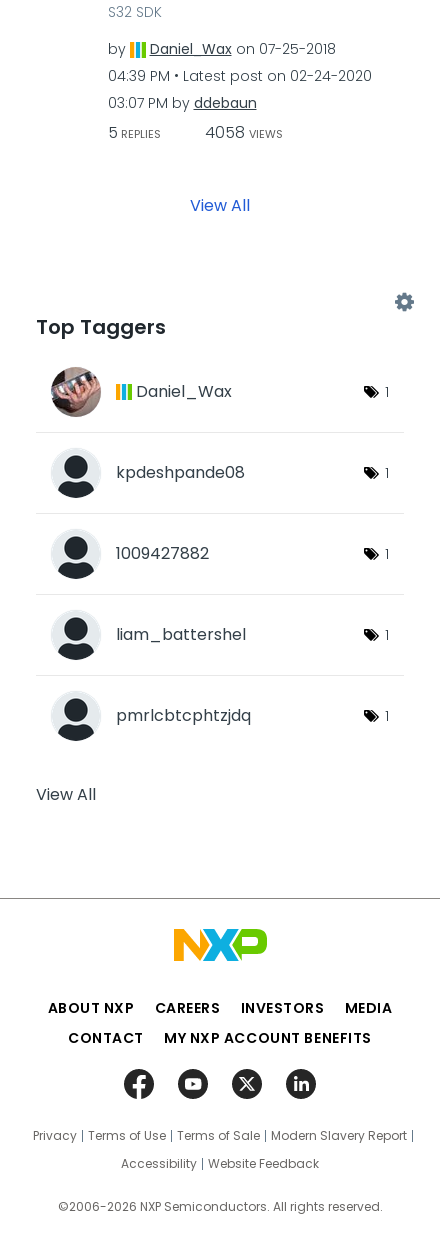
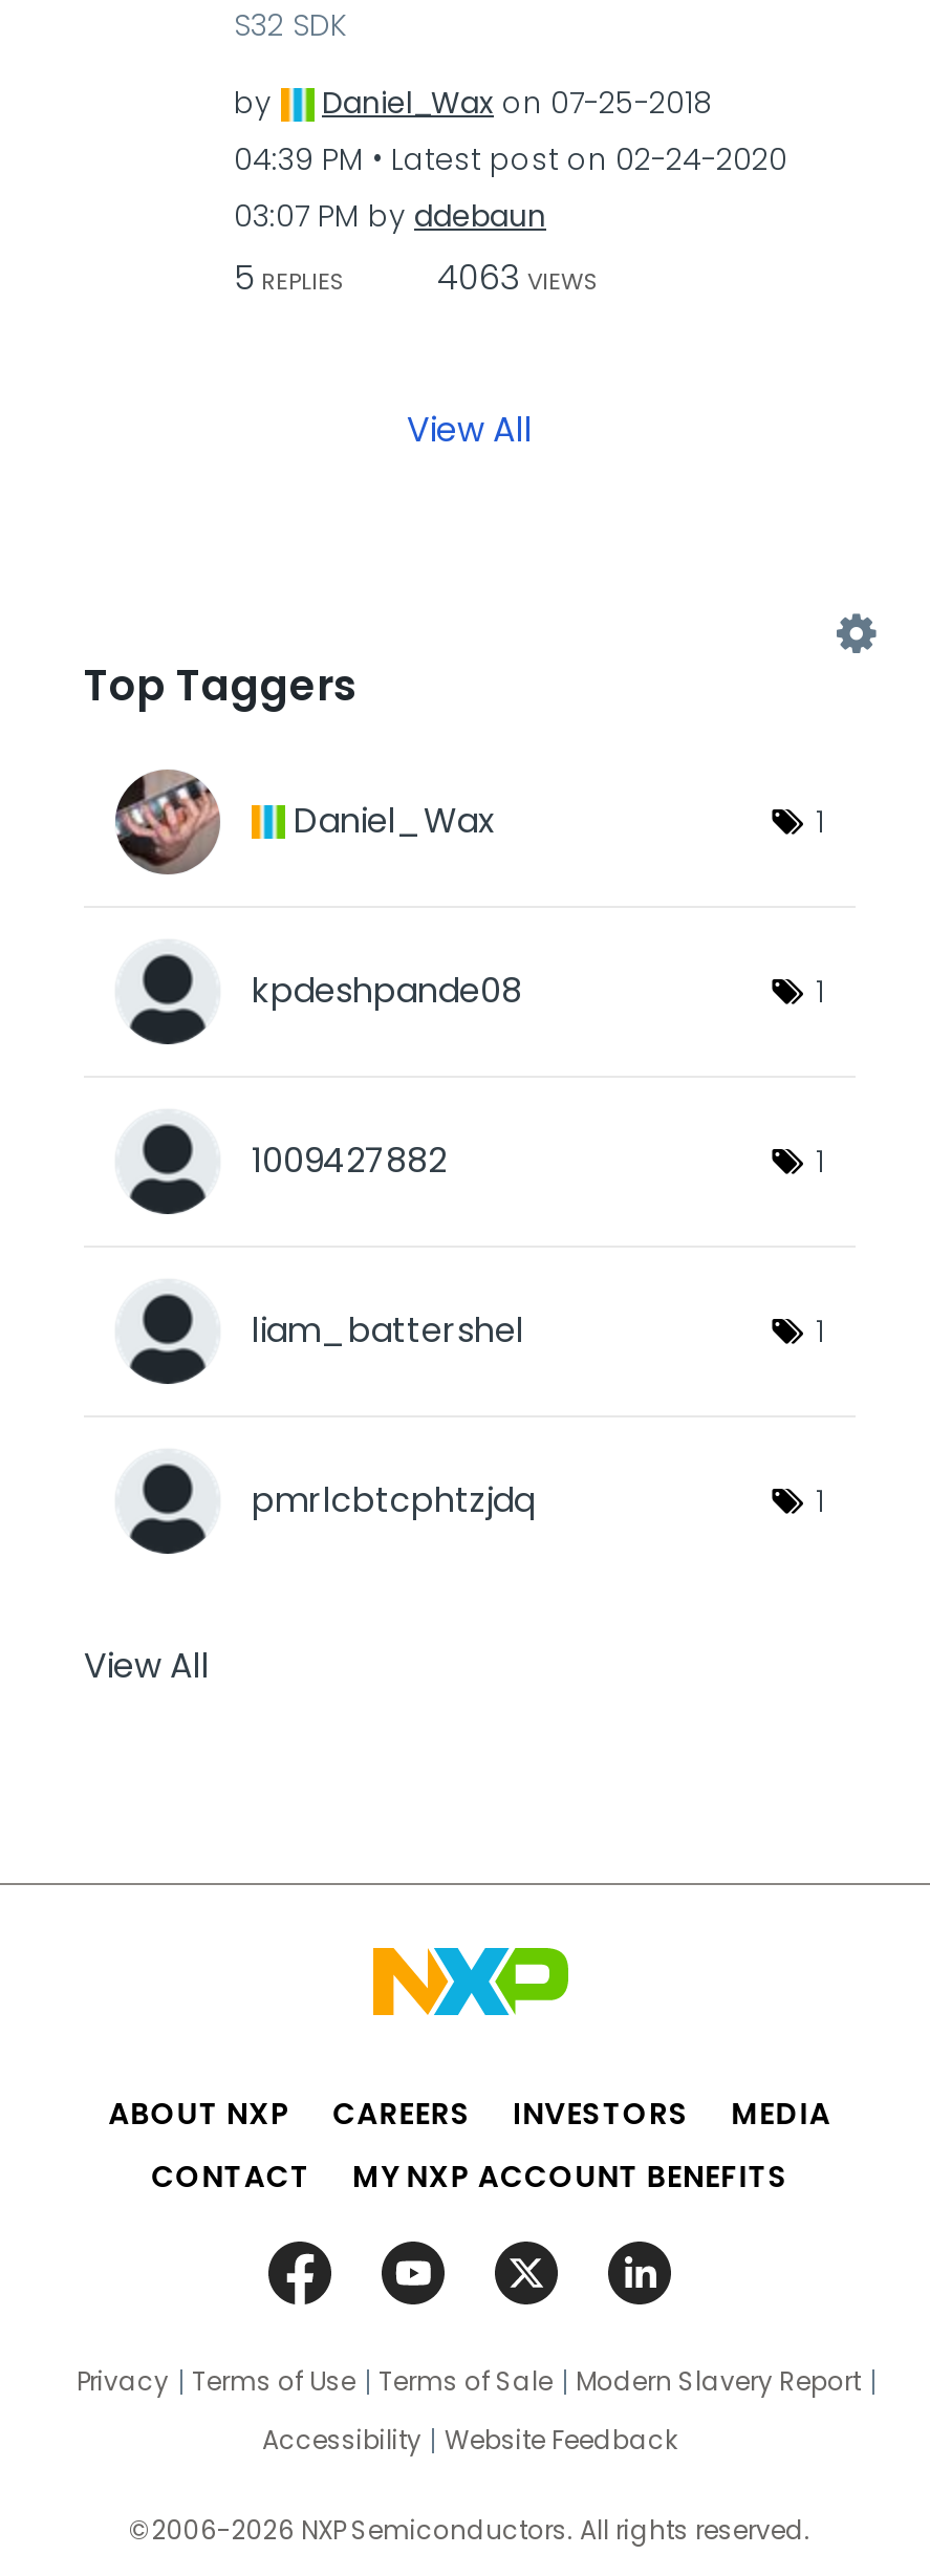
[107,120,282,143] 5 REPLIES 4058 VIEWS -> [234,253,599,301] 5 REPLIES 4063 VIEWS

